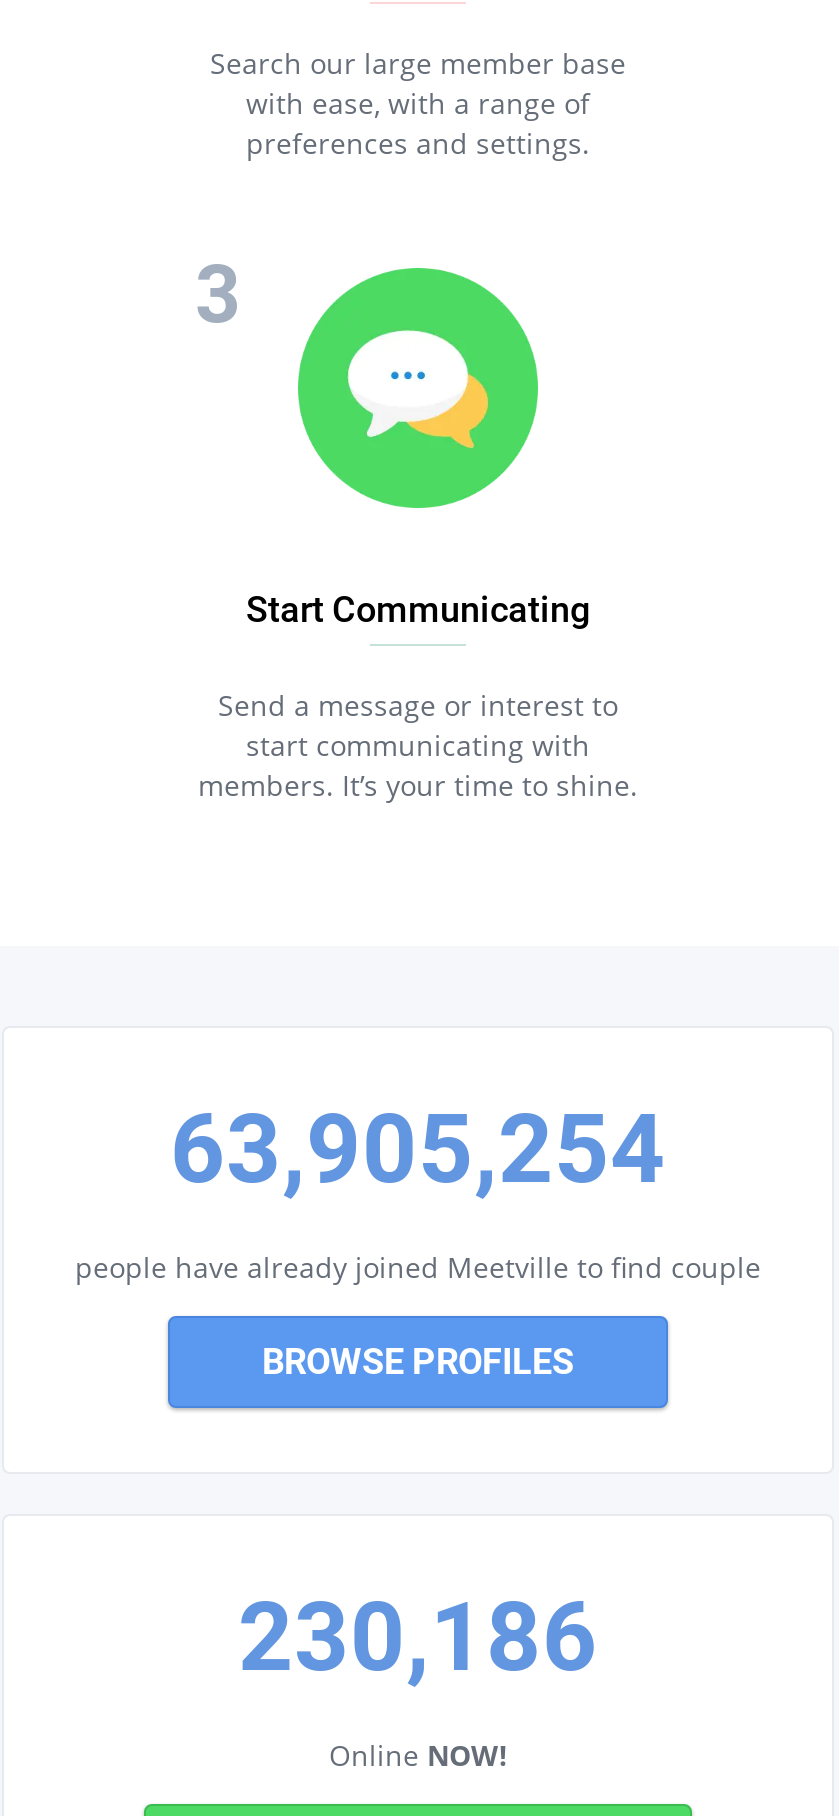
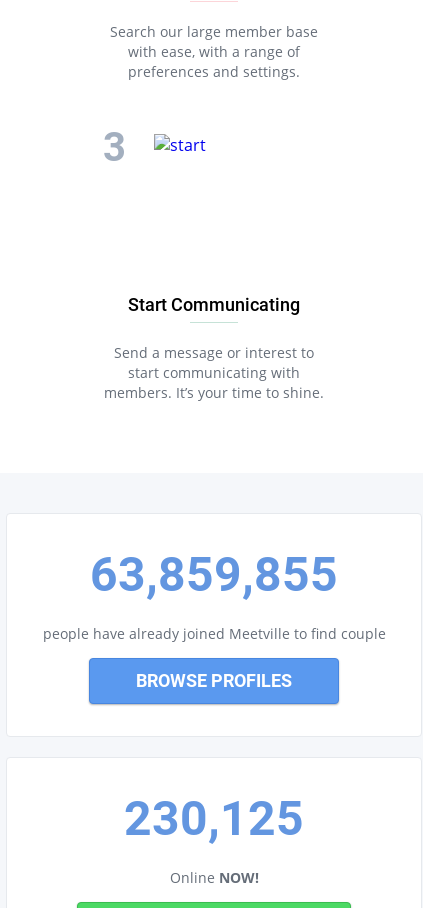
[296,266,540,510] [image] -> none
[170,1092,666,1206] 63,905,254 -> [90,546,338,603] 63,859,855
[238,1580,598,1694] 230,186 -> [124,790,304,847] 230,125

